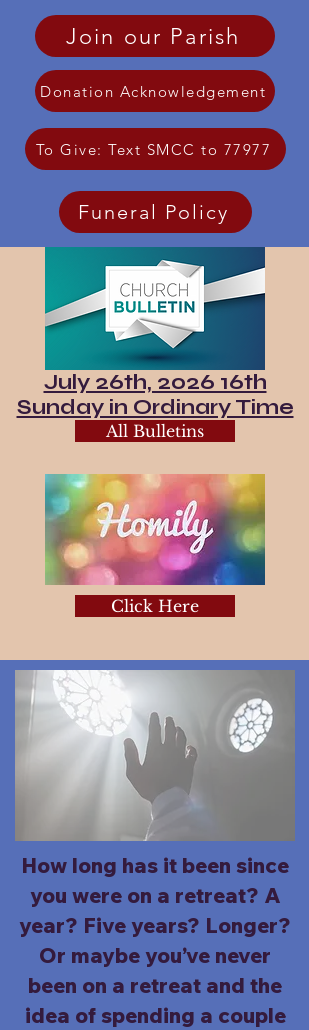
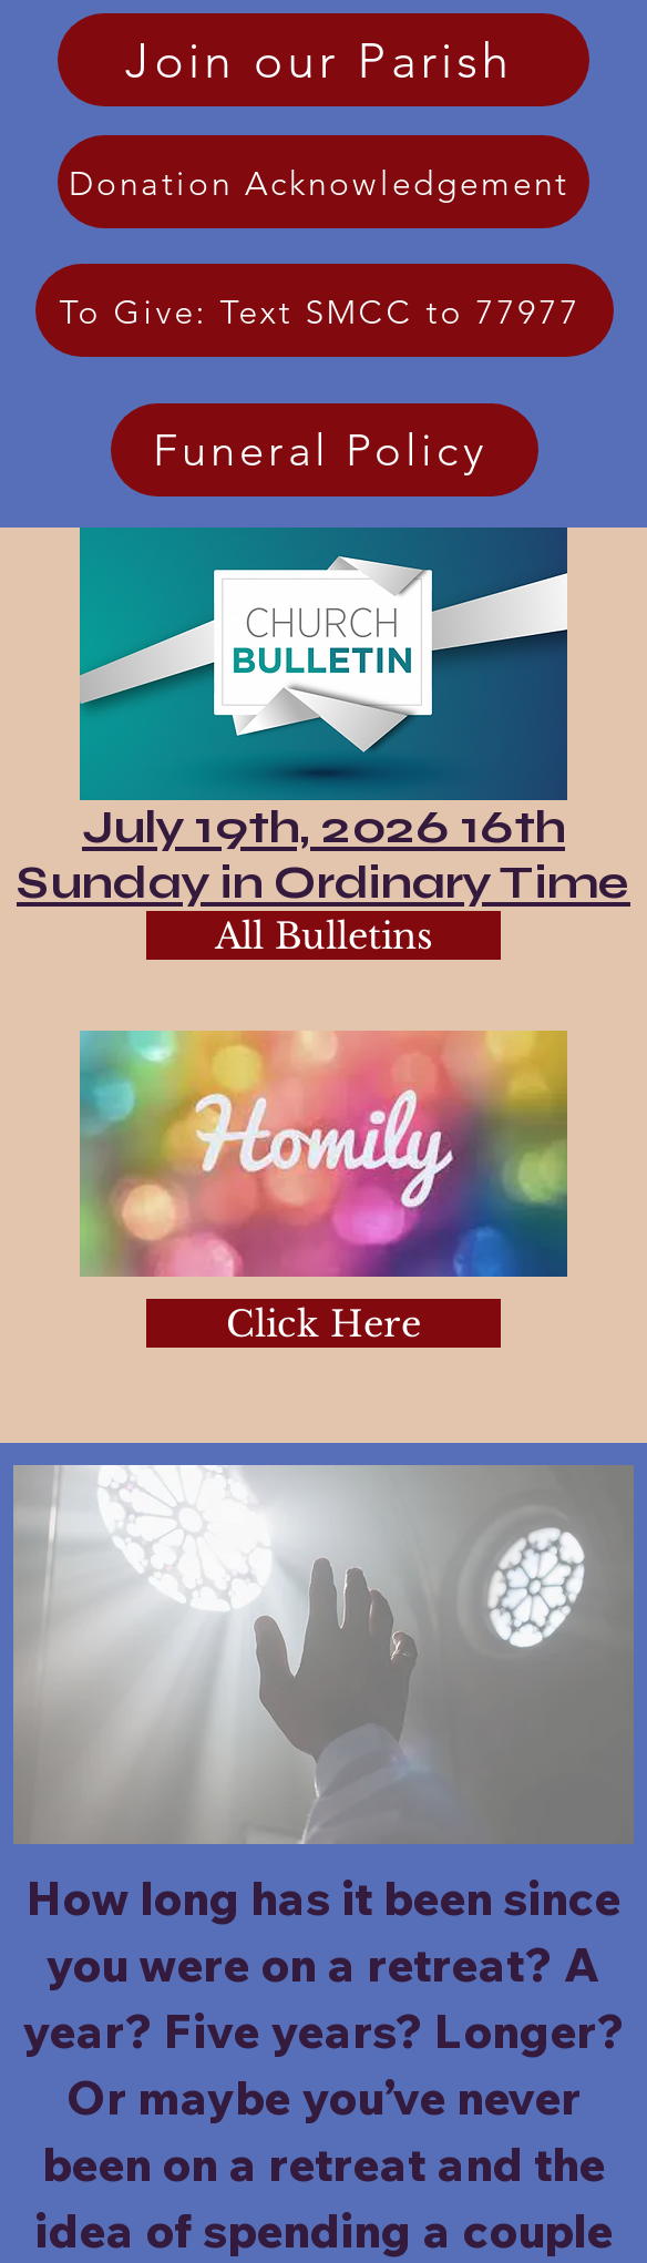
[43,370,266,395] July 26th, 2026 16th -> [82,800,565,856] July 19th, 2026 16th

